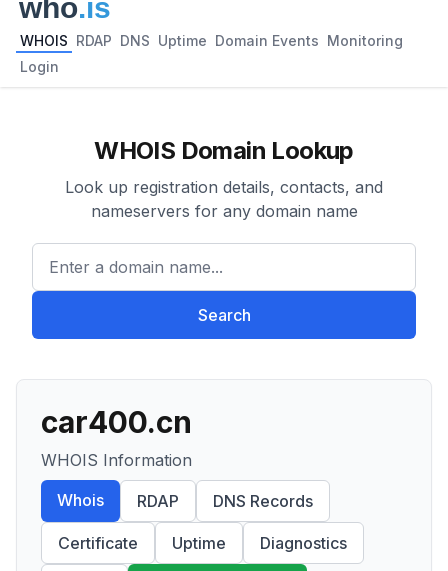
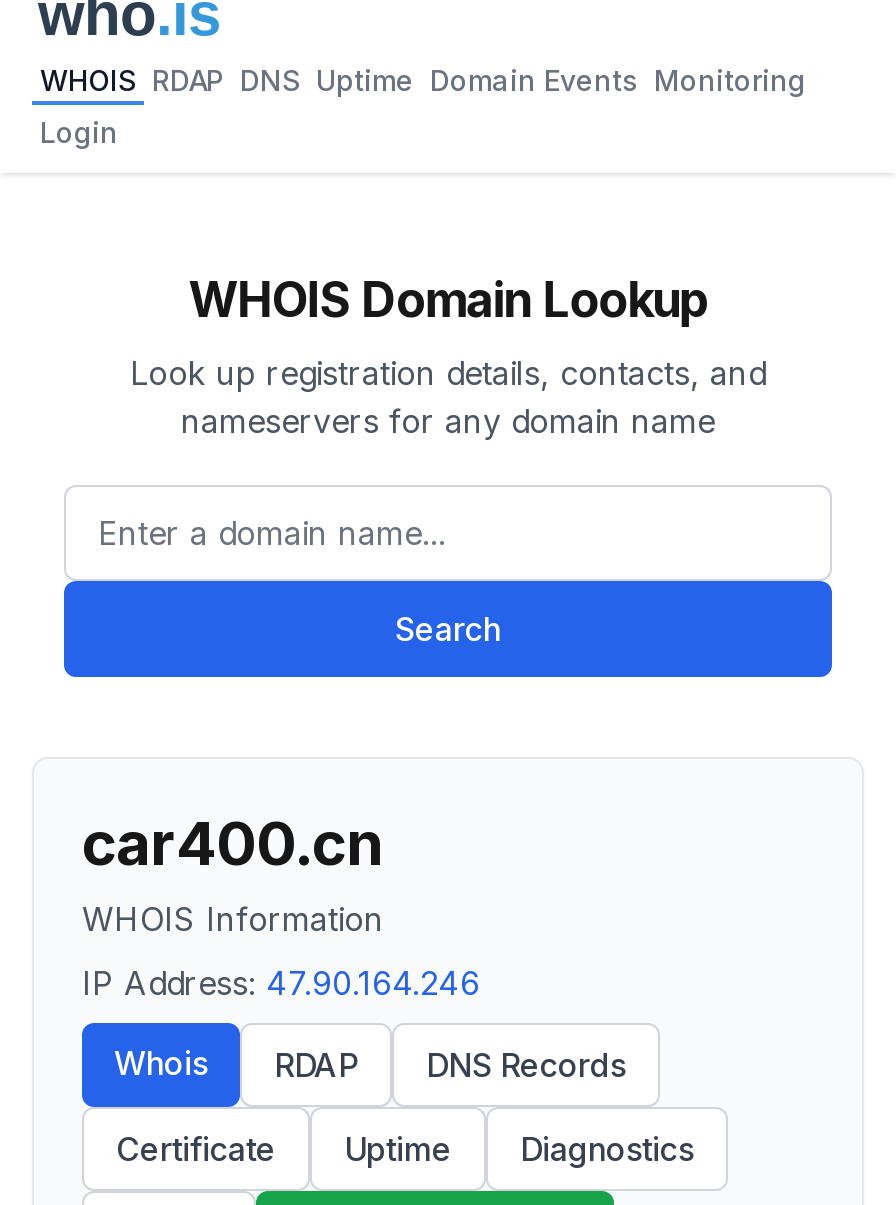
none -> [82,963,480,1003] IP Address: 47.90.164.246

